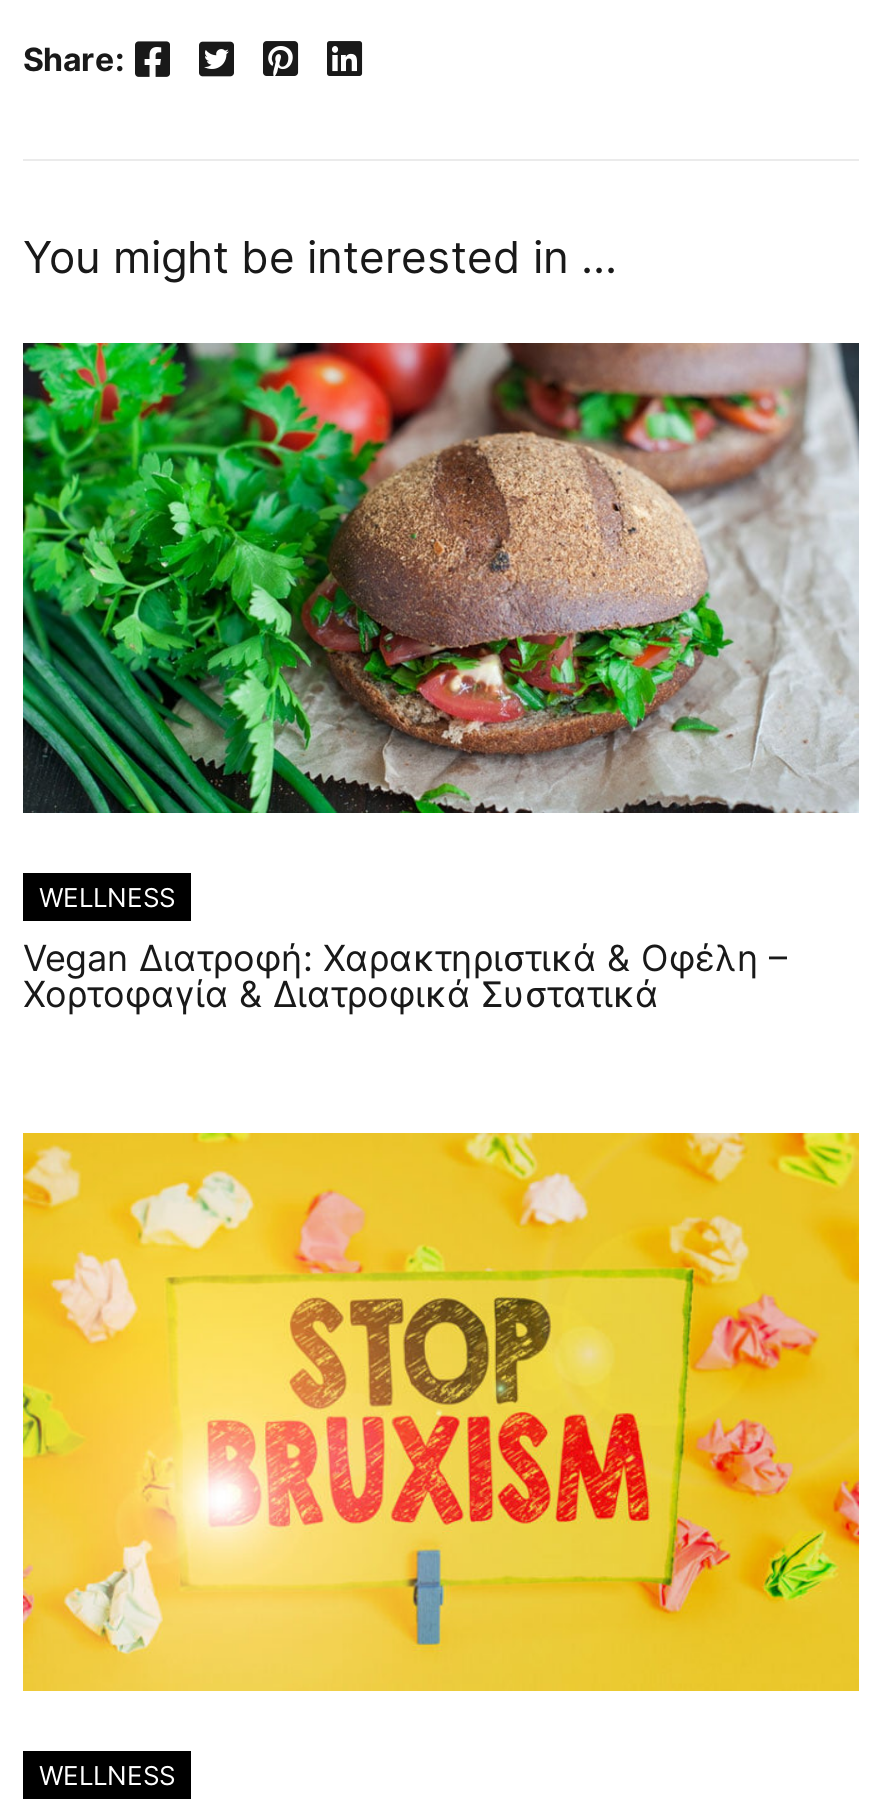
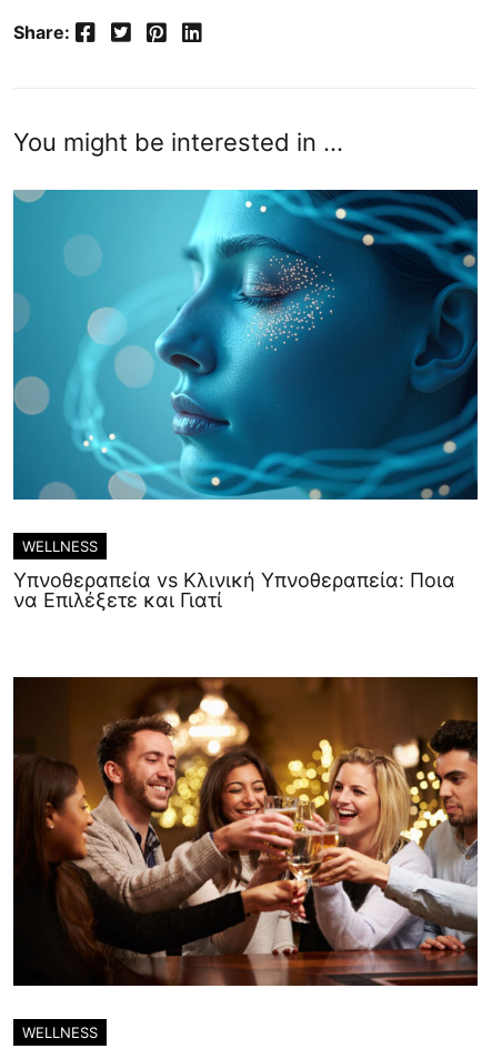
[21,341,859,815] [image] -> [12,189,479,501] [image]
[23,938,787,1016] Vegan Διατροφή: Χαρακτηριστικά & Οφέλη – | Χορτοφαγία & Διατροφικά Συστατικά -> [13,568,455,611] Υπνοθεραπεία vs Κλινική Υπνοθεραπεία: Ποια | να Επιλέξετε και Γιατί
[21,1131,861,1693] [image] -> [12,676,479,987] [image]

